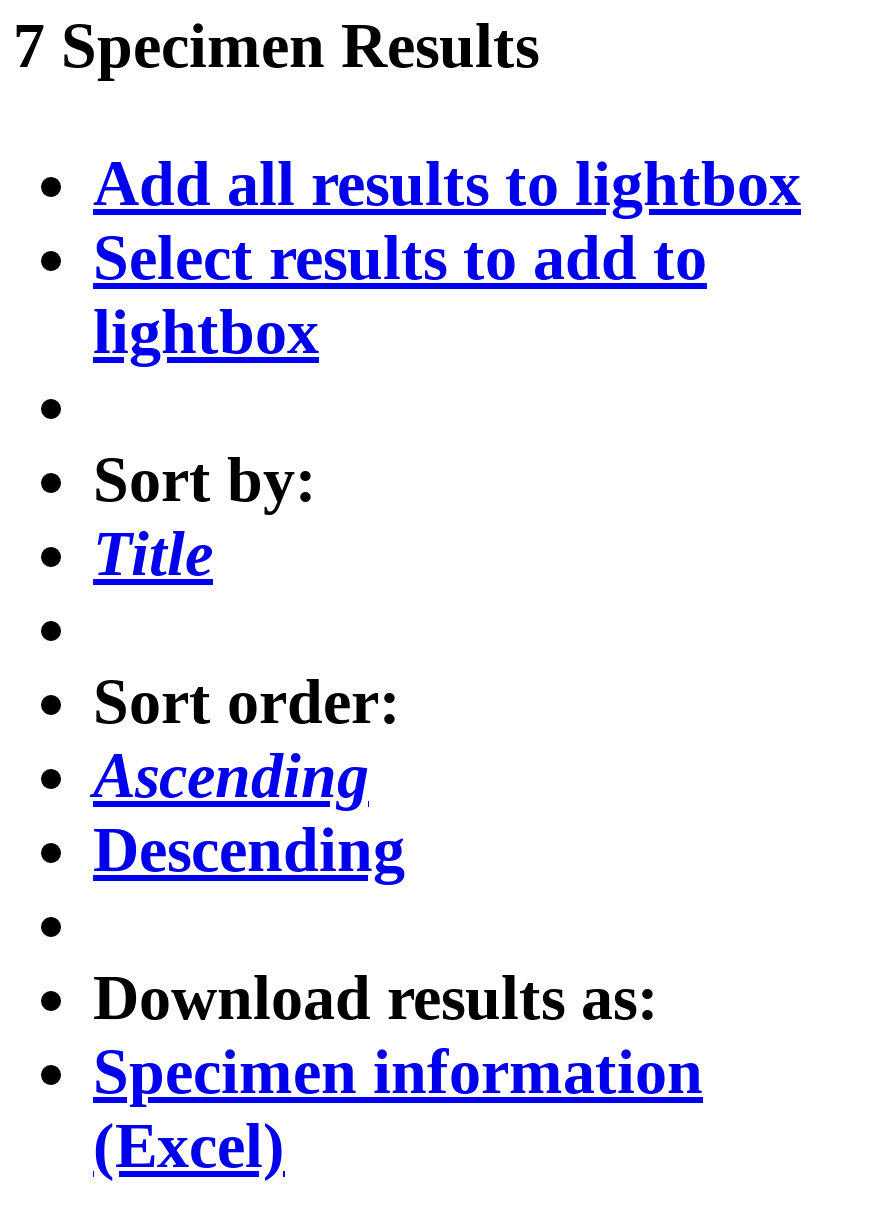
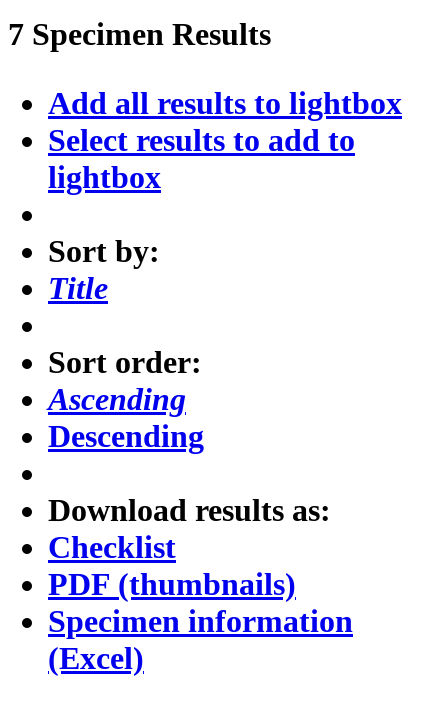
none -> [48,529,296,602] Checklist | PDF (thumbnails)

